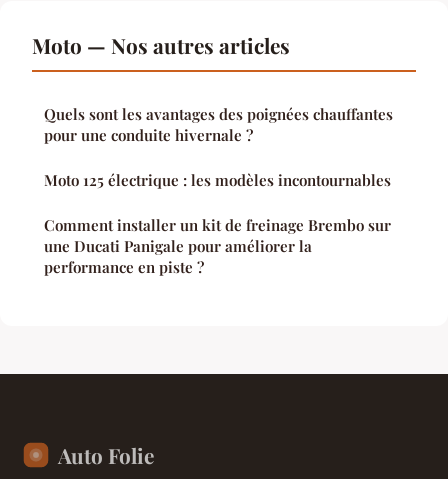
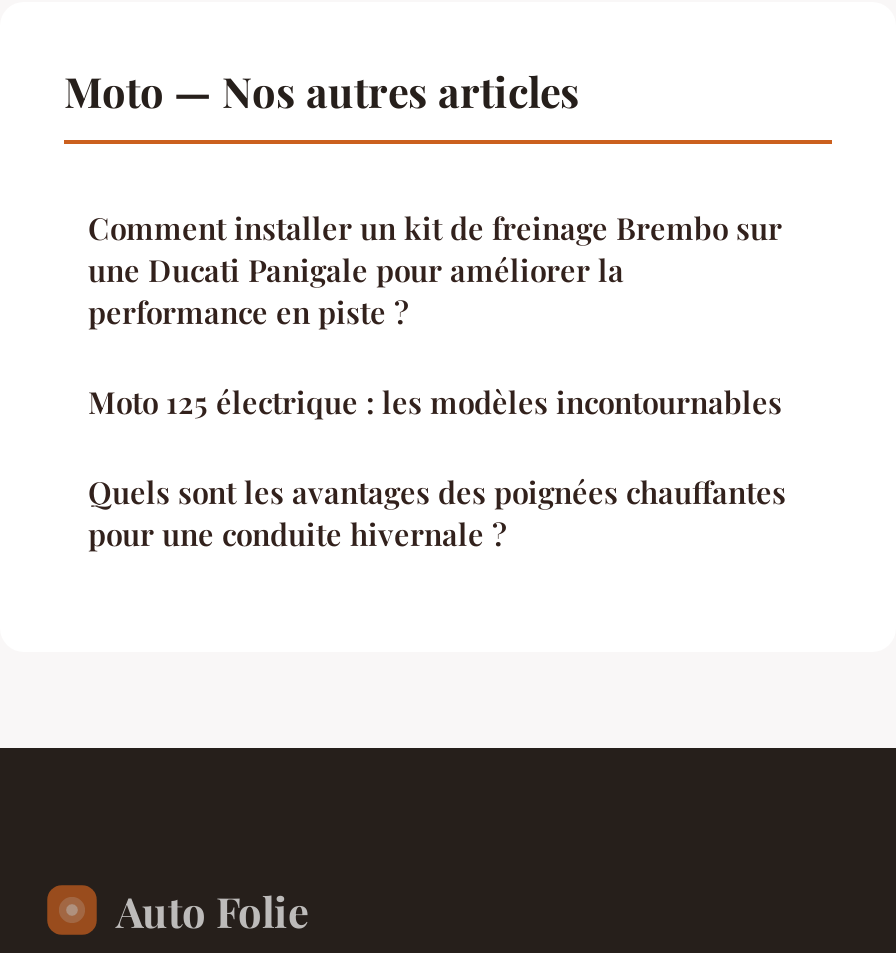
moved [44,103,393,189] -> [88,381,786,553]: Quels sont les avantages des poignées chauffantes | pour une conduite hivernale ? | Moto 125 électrique : les modèles incontournables
moved [44,214,391,276] -> [88,207,782,331]: Comment installer un kit de freinage Brembo sur | une Ducati Panigale pour améliorer la | performance en piste ?

